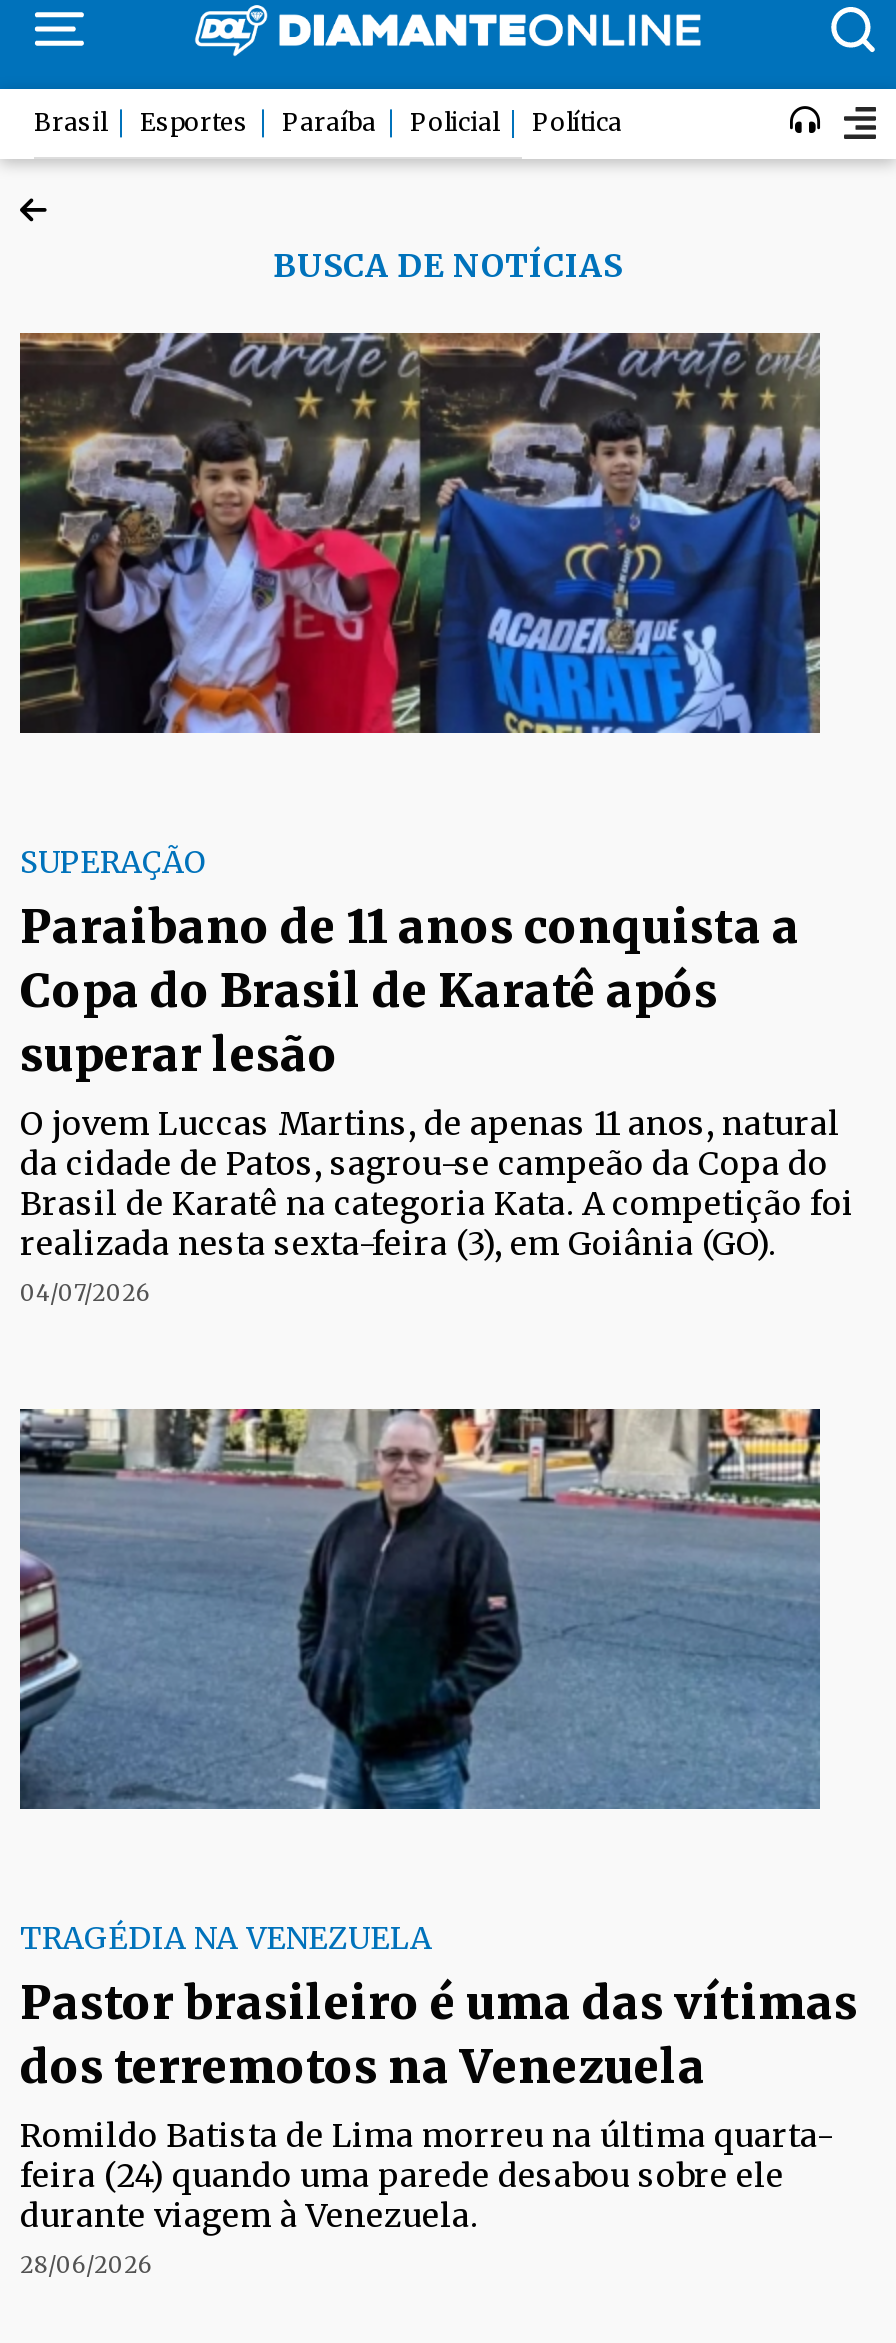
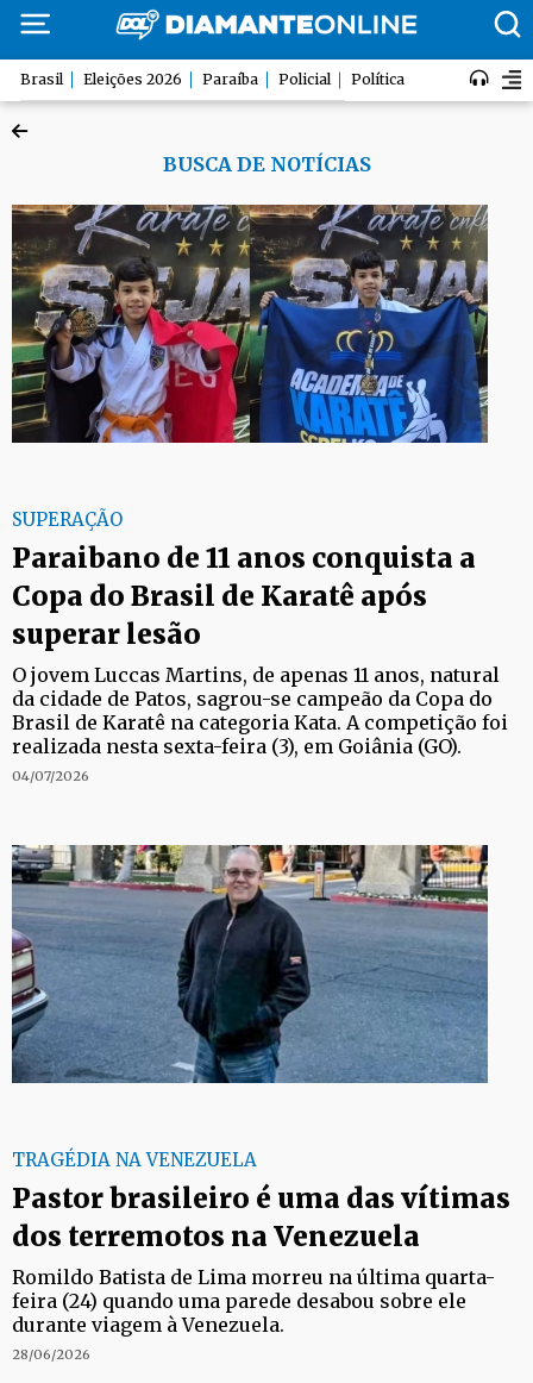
[140,107,248,137] Esportes -> [83,70,182,88] Eleições 2026

